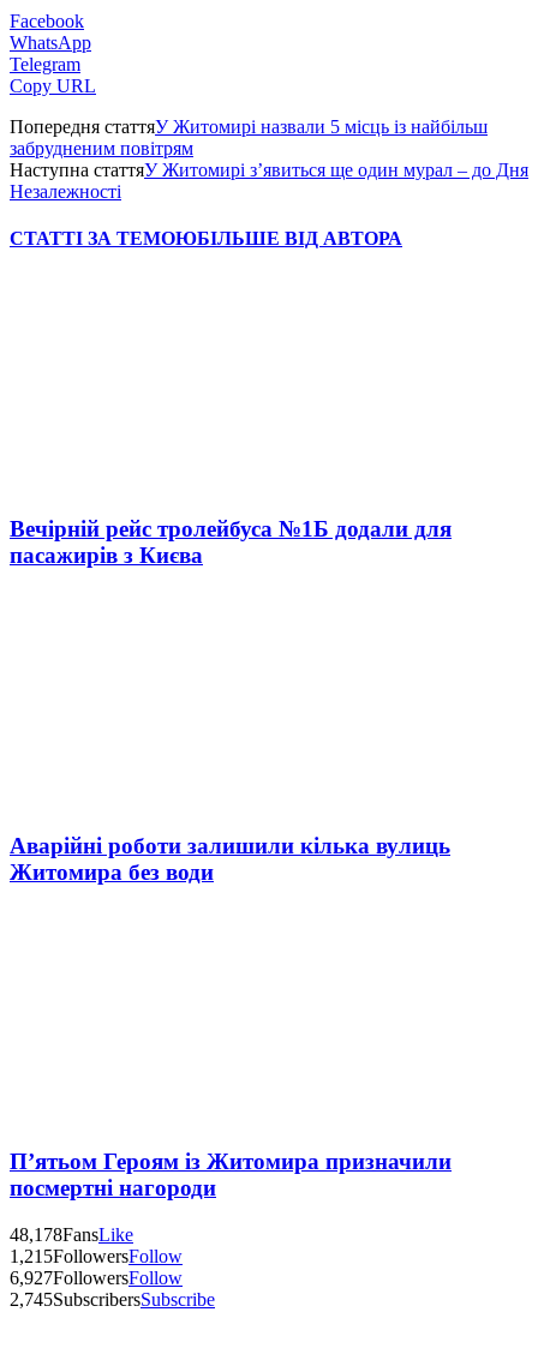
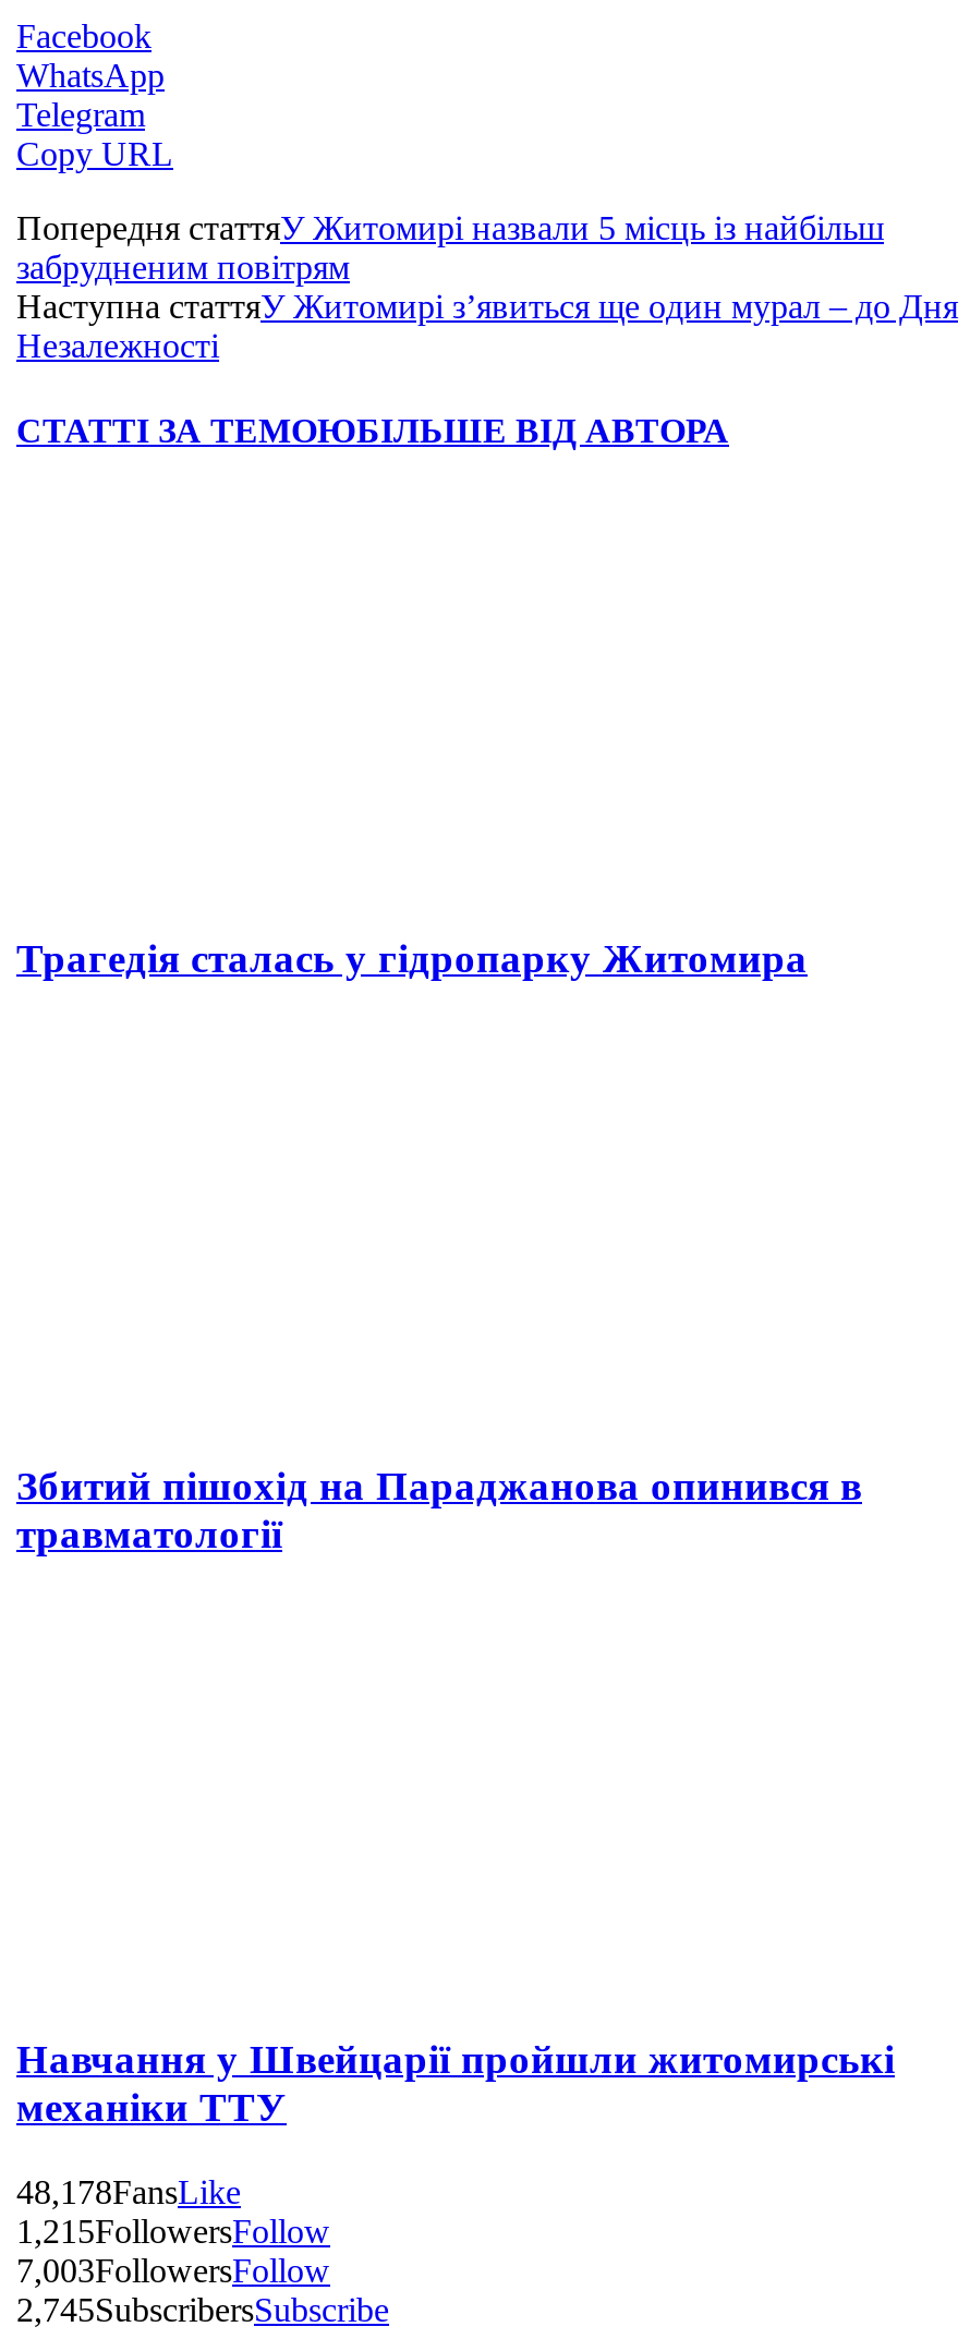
[10,516,452,568] Вечірній рейс тролейбуса №1Б додали для | пасажирів з Києва -> [16,935,808,981] Трагедія сталась у гідропарку Житомира
[10,832,450,884] Аварійні роботи залишили кілька вулиць | Житомира без води -> [16,1462,862,1555] Збитий пішохід на Параджанова опинився в | травматології
[10,1149,452,1200] П’ятьом Героям із Житомира призначили | посмертні нагороди -> [16,2036,895,2130] Навчання у Швейцарії пройшли житомирські | механіки ТТУ
[10,1267,183,1288] 6,927FollowersFollow -> [16,2251,330,2288] 7,003FollowersFollow

